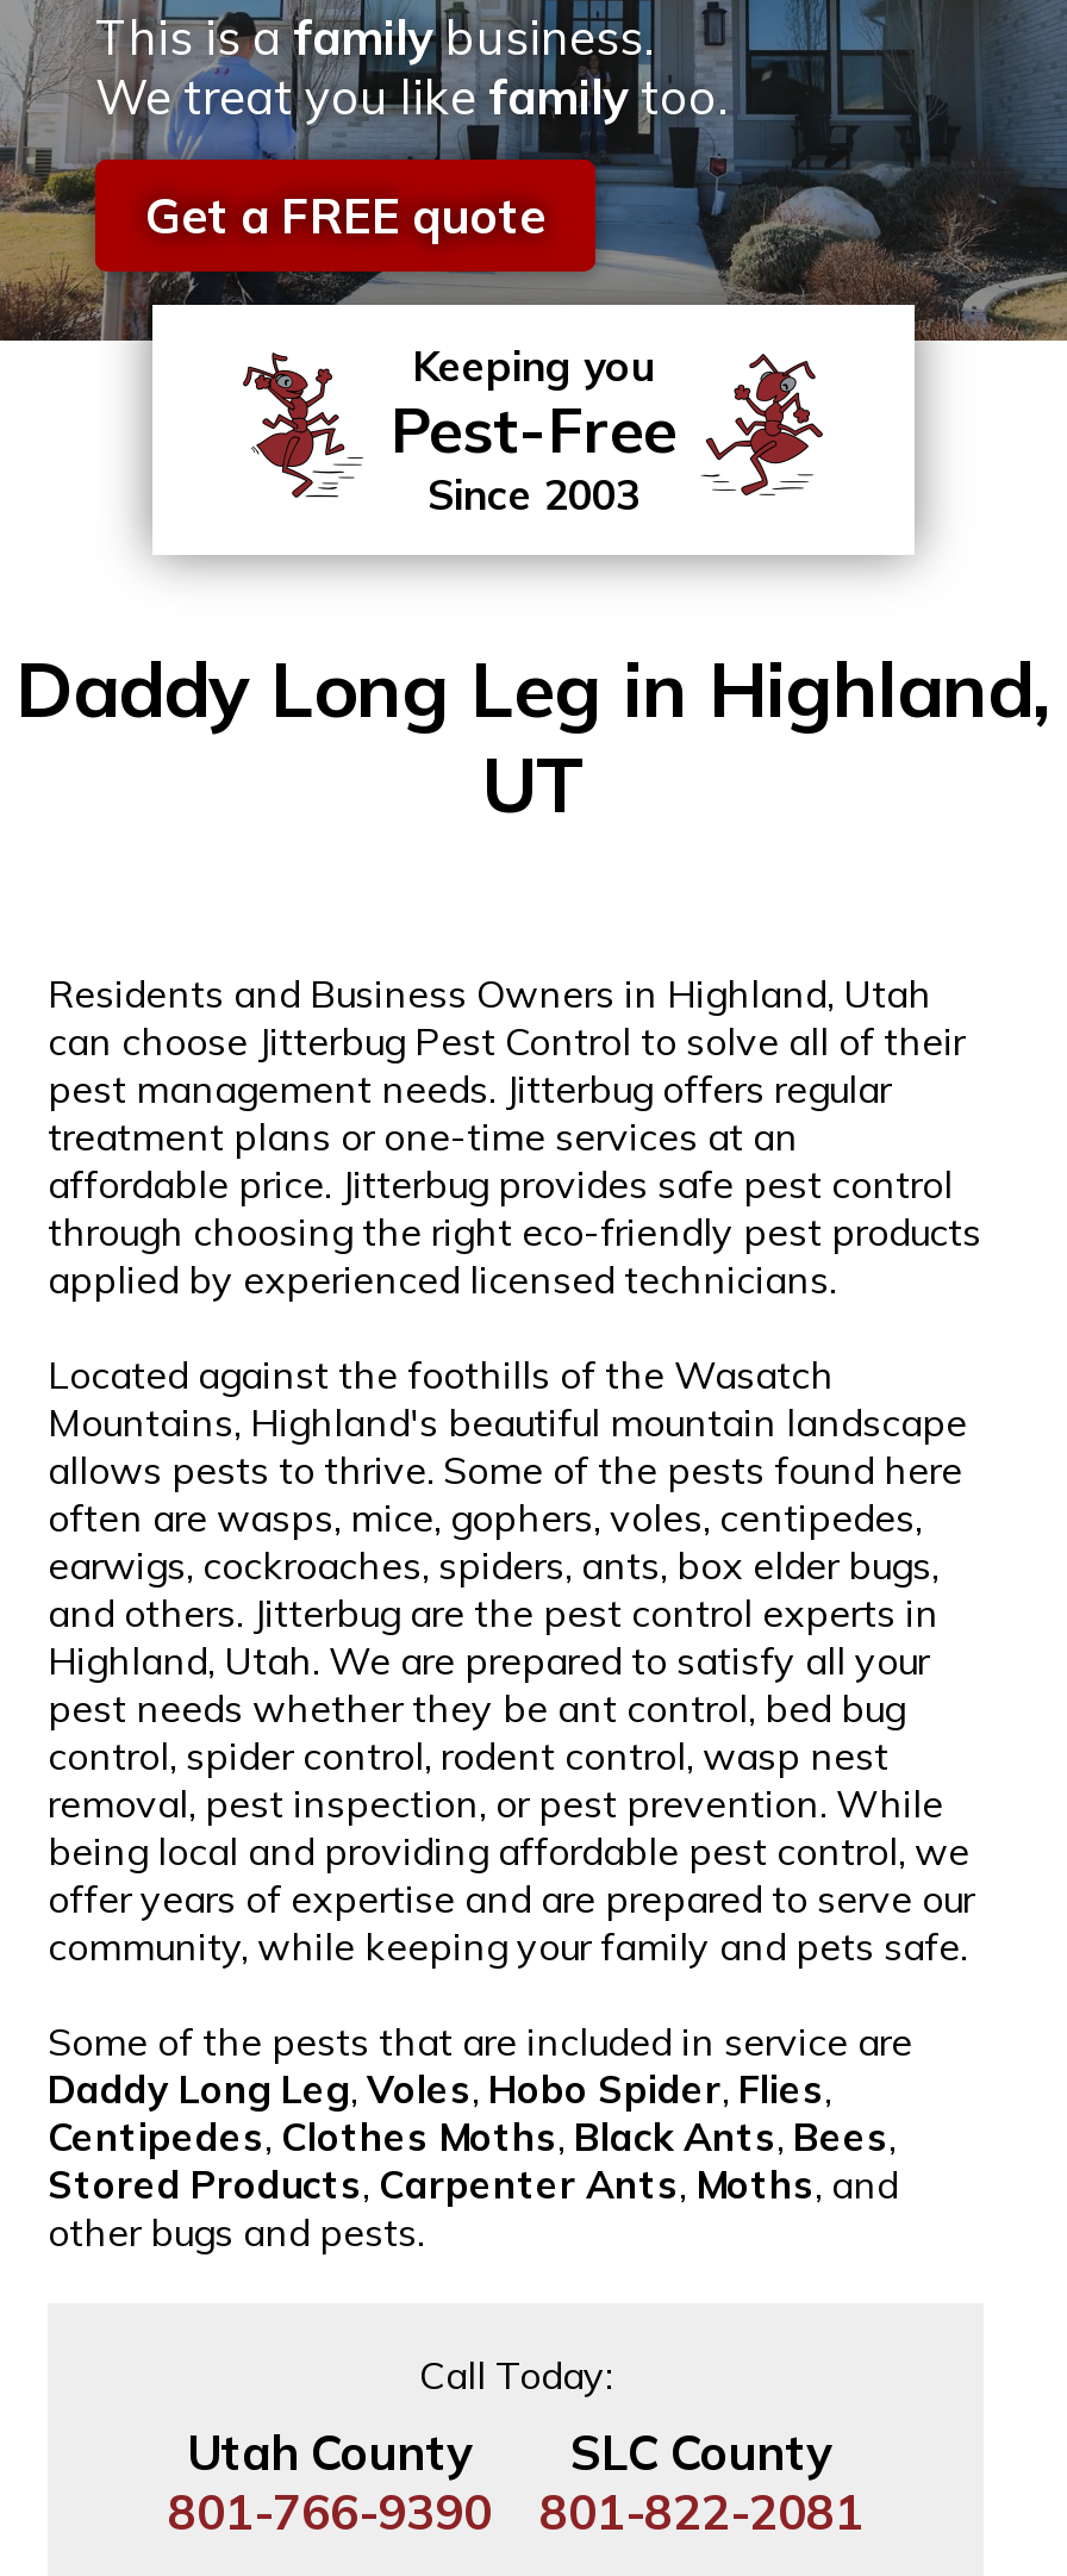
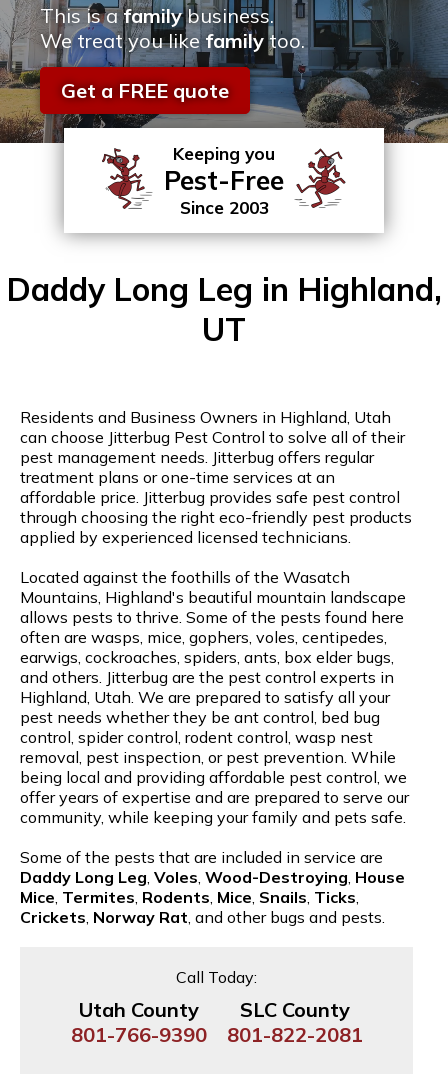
[48,2065,898,2255] Daddy Long Leg, Voles, Hobo Spider, Flies, | Centipedes, Clothes Moths, Black Ants, Bees, | Stored Products, Carpenter Ants, Moths, and | other bugs and pests. -> [20,867,405,927] Daddy Long Leg, Voles, Wood-Destroying, House | Mice, Termites, Rodents, Mice, Snails, Ticks, | Crickets, Norway Rat, and other bugs and pests.

